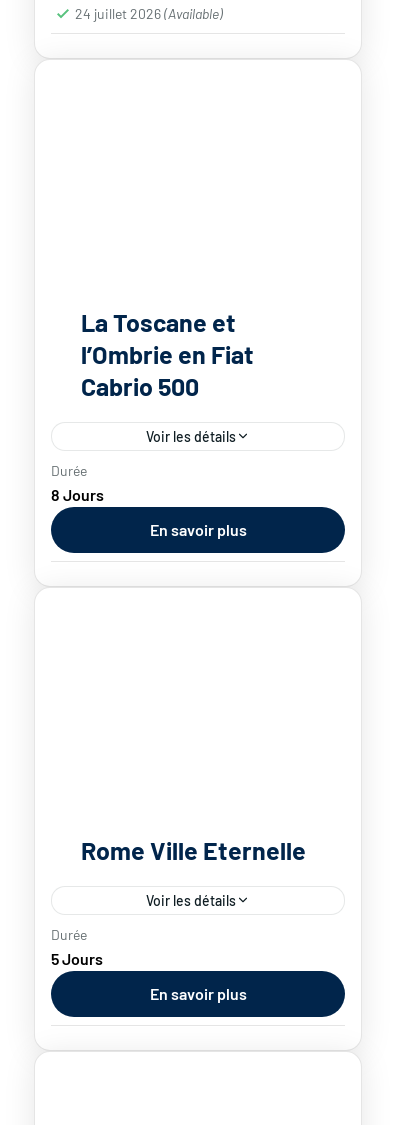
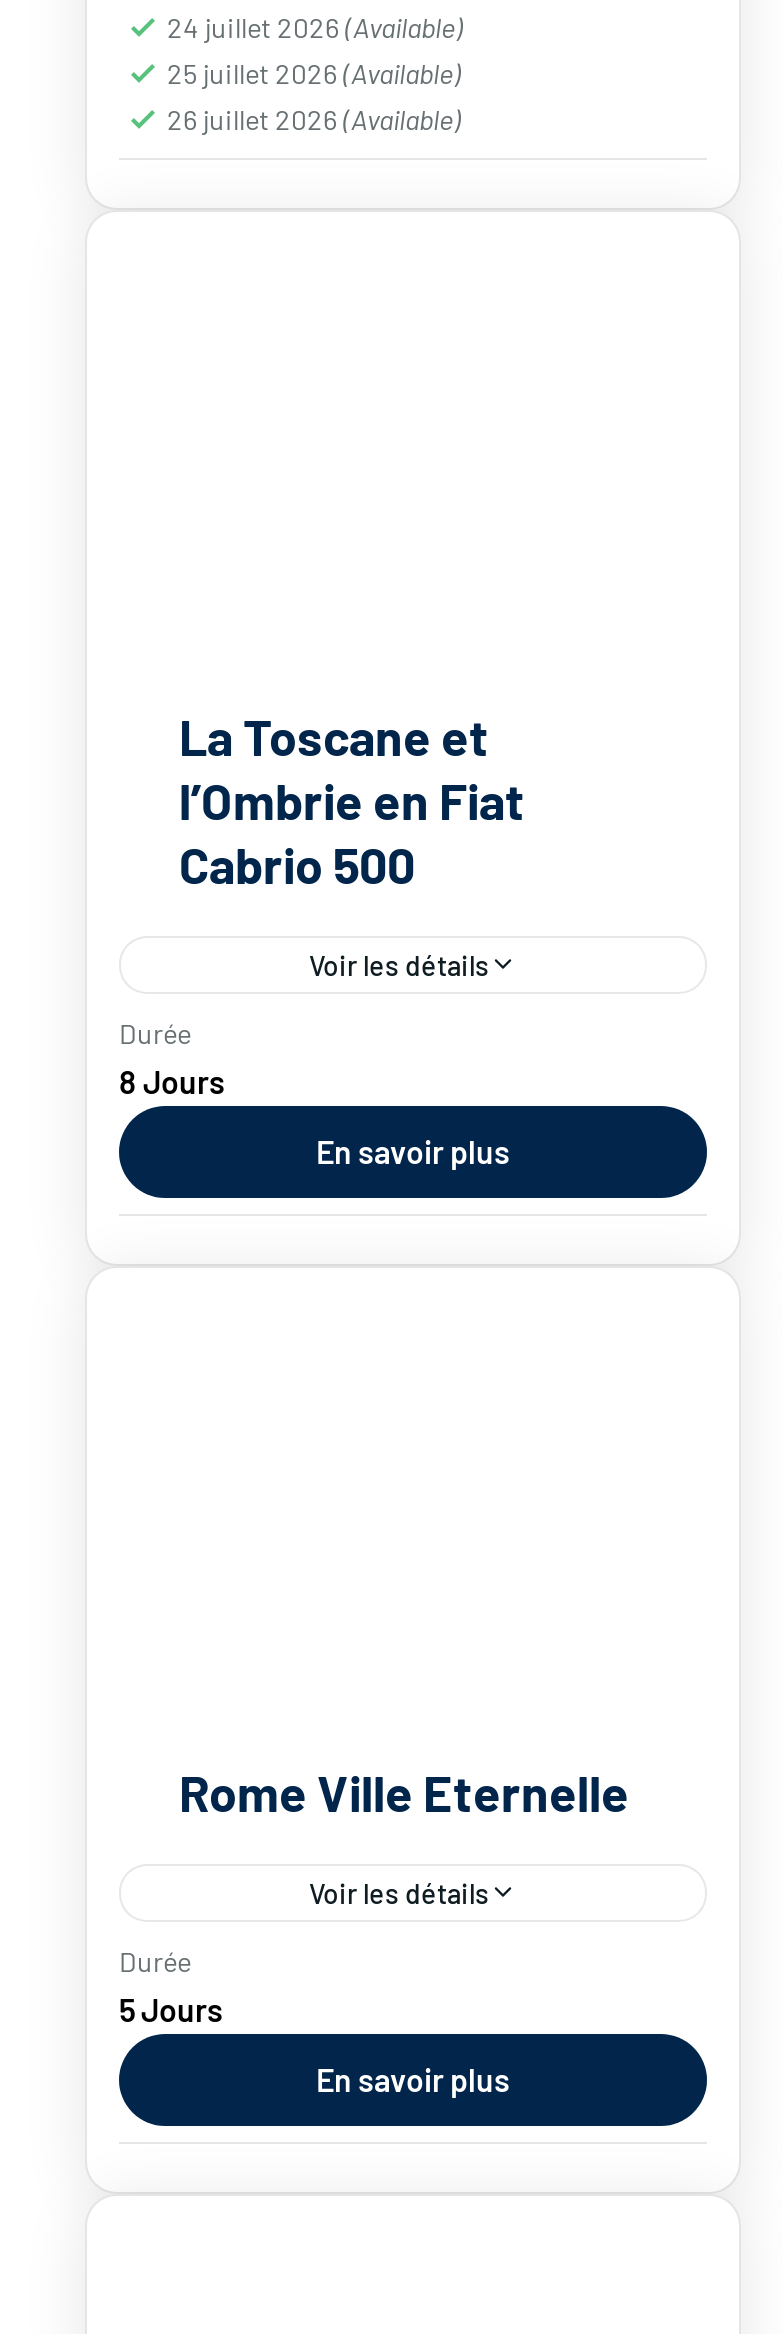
none -> [167,55,461,135] 25 juillet 2026 (Available) | 26 juillet 2026 (Available)

